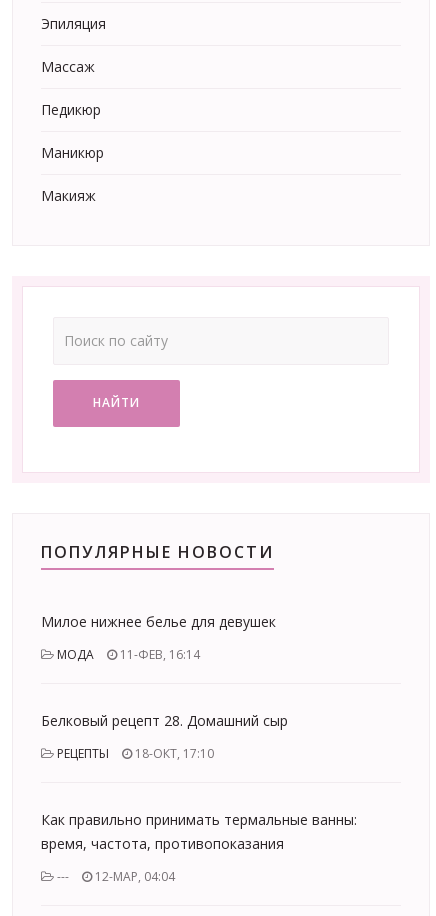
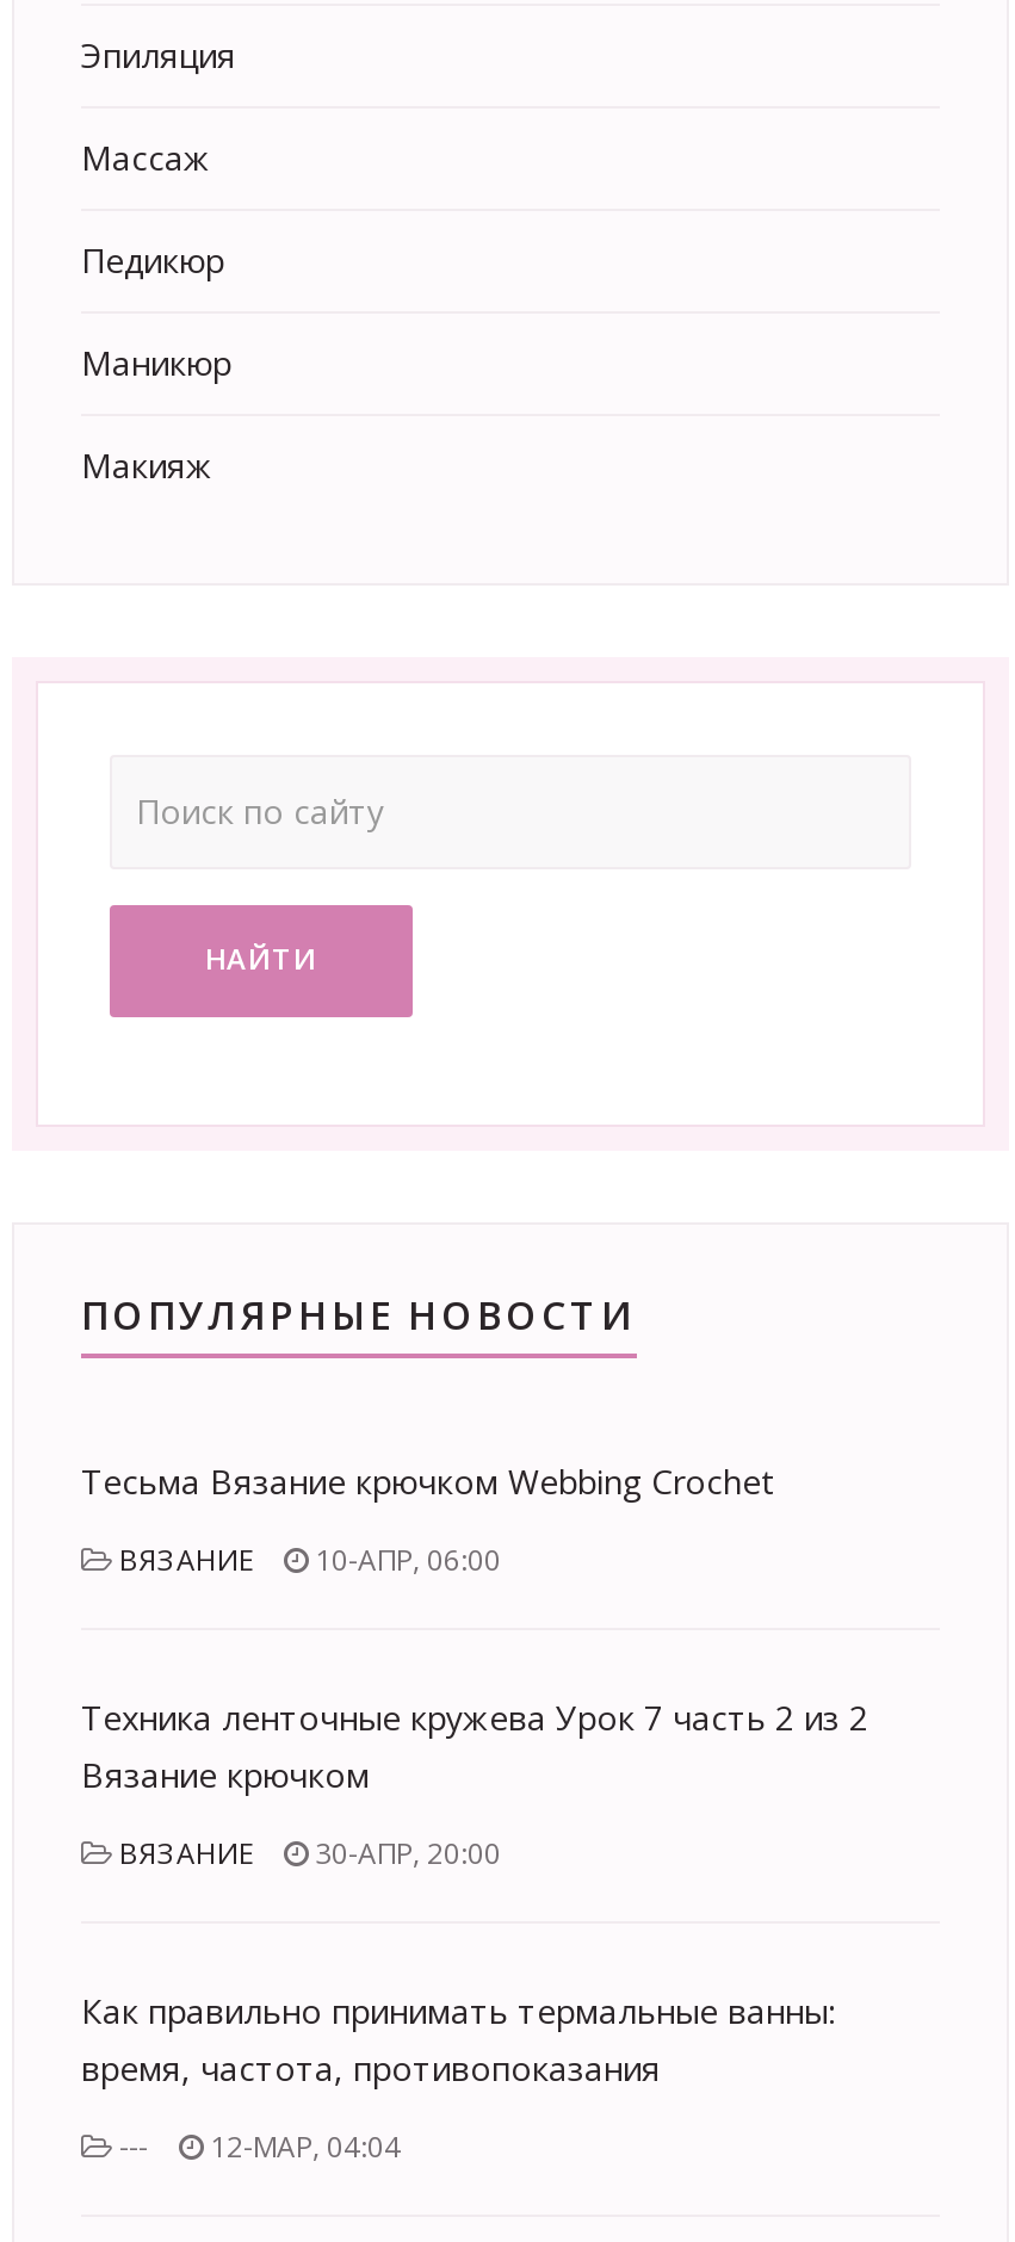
[41,611,276,630] Милое нижнее белье для девушек -> [81,1457,773,1503] Тесьма Вязание крючком Webbing Crochet
[57,645,200,662] МОДА | 11-ФЕВ, 16:14 -> [119,1538,501,1579] ВЯЗАНИЕ | 10-АПР, 06:00
[41,710,288,729] Белковый рецепт 28. Домашний сыр -> [81,1693,868,1796] Техника ленточные кружева Урок 7 часть 2 из 2 | Вязание крючком
[57,744,214,761] РЕЦЕПТЫ | 18-ОКТ, 17:10 -> [119,1832,501,1872] ВЯЗАНИЕ | 30-АПР, 20:00

